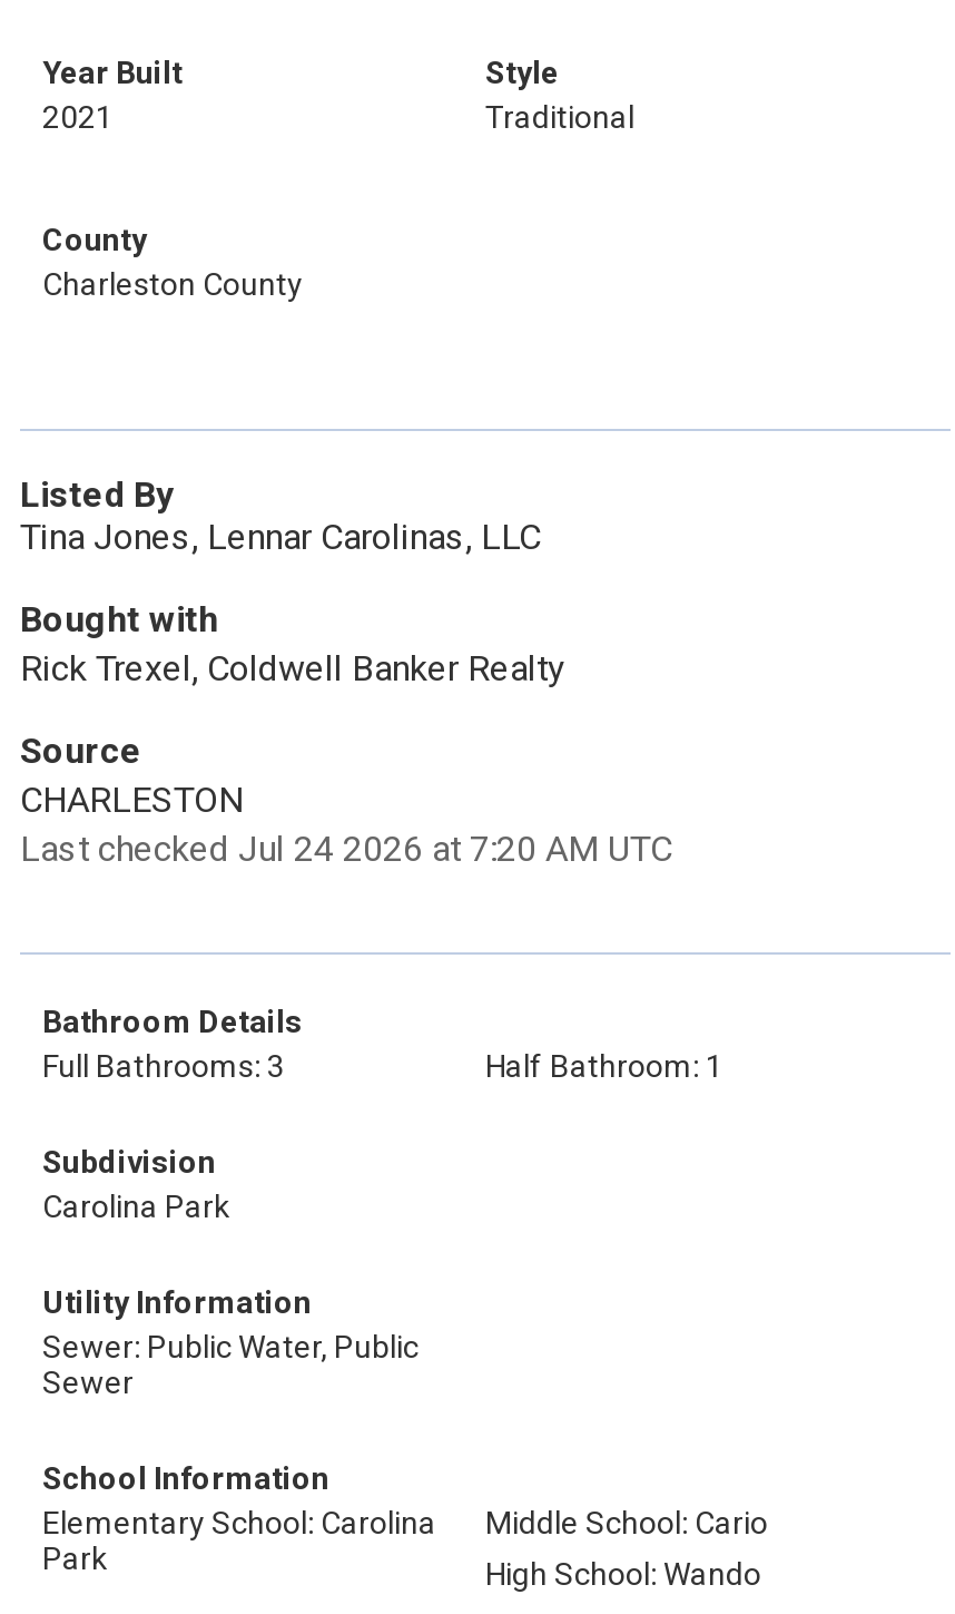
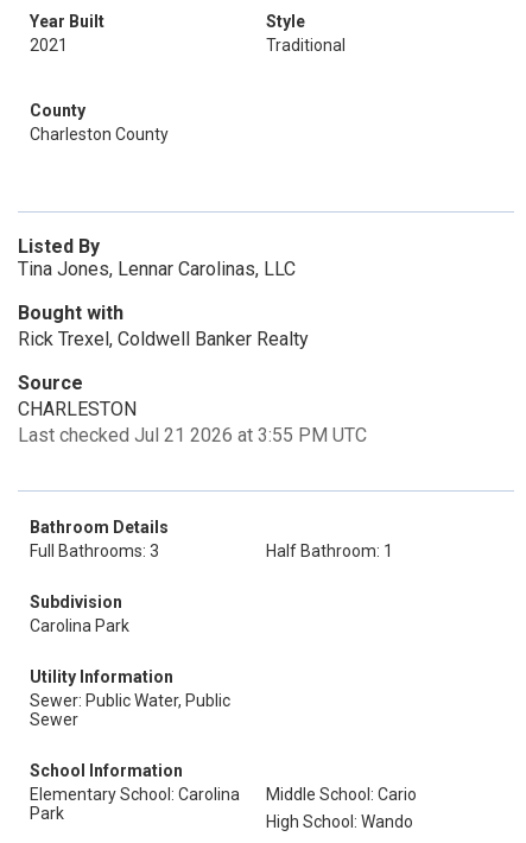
[20,828,672,870] Last checked Jul 24 2026 at 7:20 AM UTC -> [18,424,367,446] Last checked Jul 21 2026 at 3:55 PM UTC

